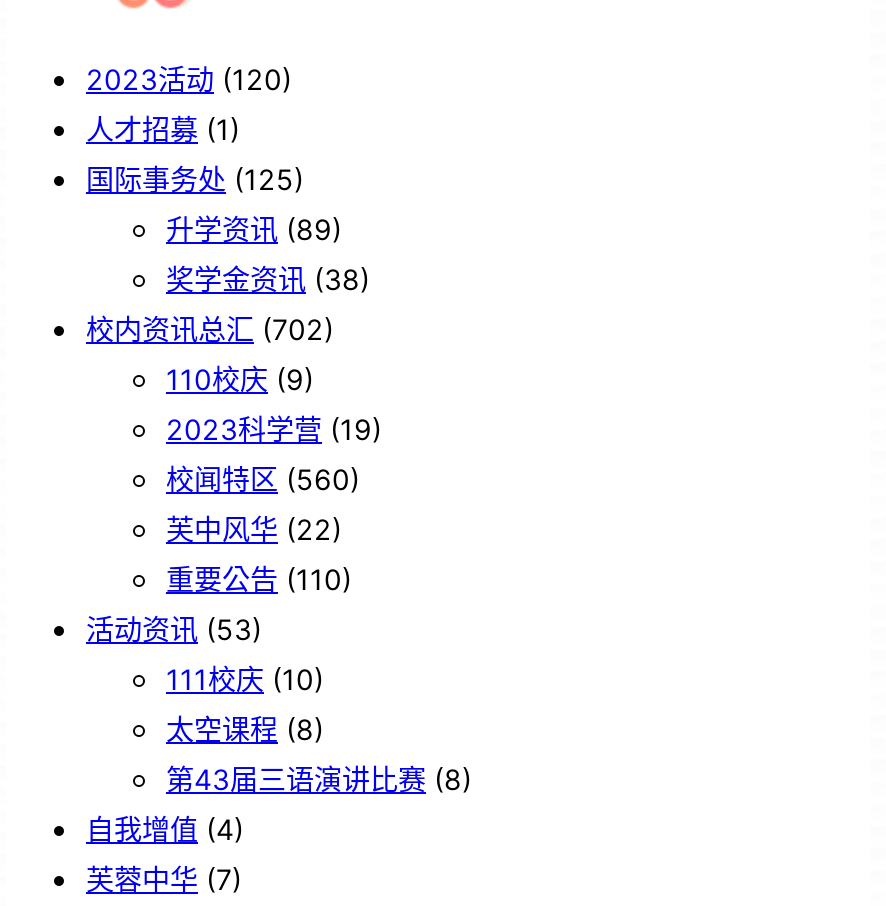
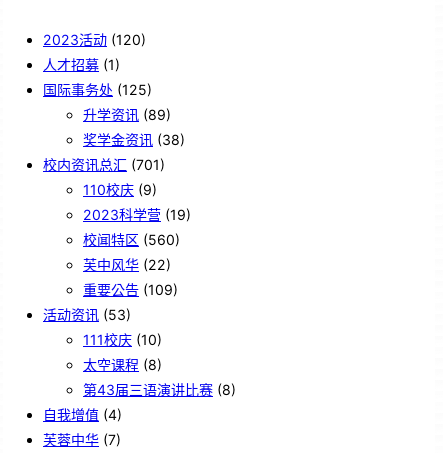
[86,313,334,347] 校内资讯总汇(702) -> [43,156,165,173] 校内资讯总汇(701)
[166,563,352,597] 重要公告(110) -> [83,281,178,298] 重要公告(109)

